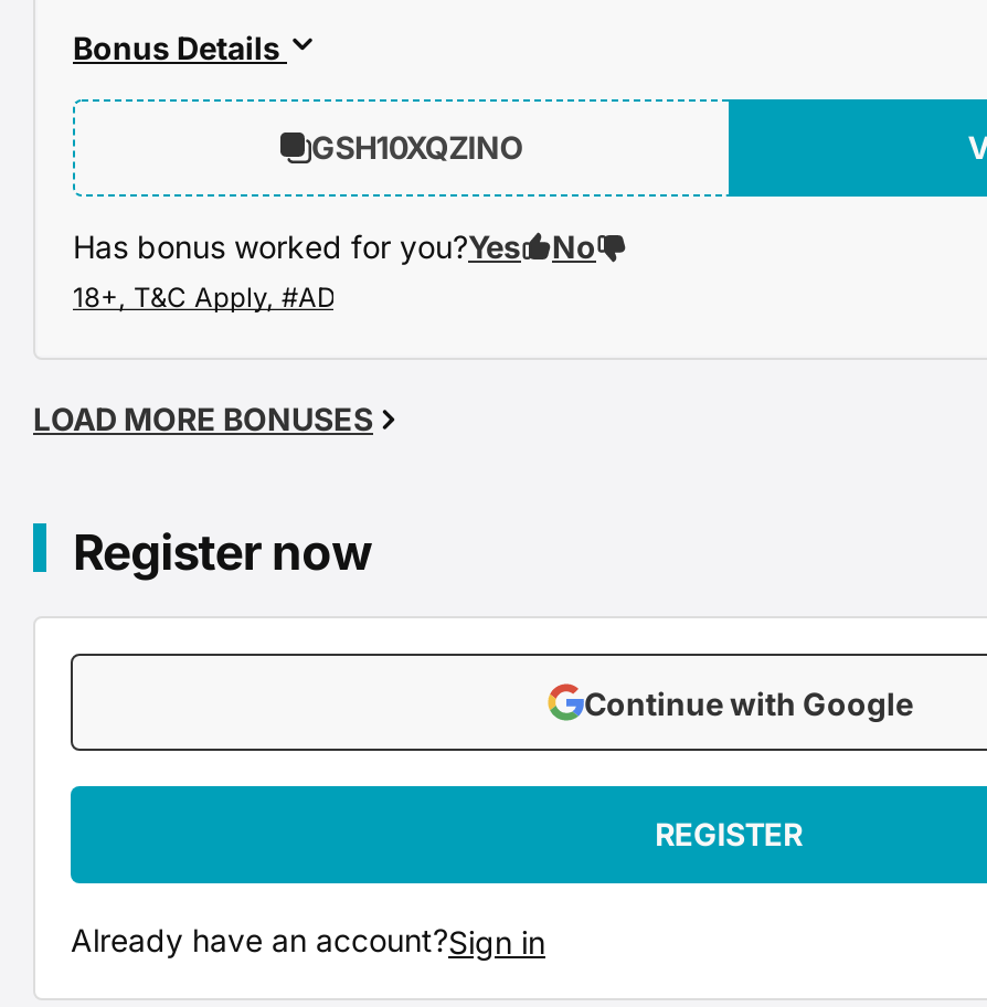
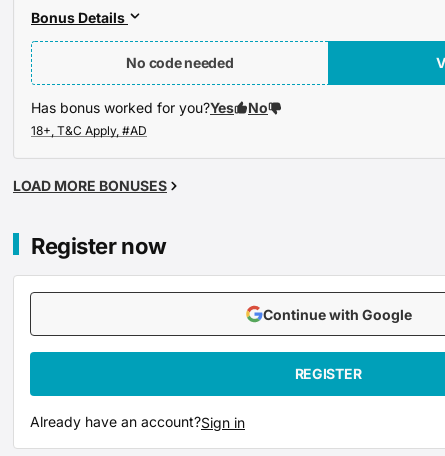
[311,128,523,166] GSH10XQZINO -> [126,54,233,71] No code needed

